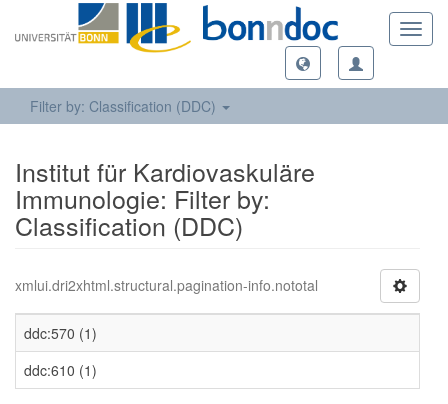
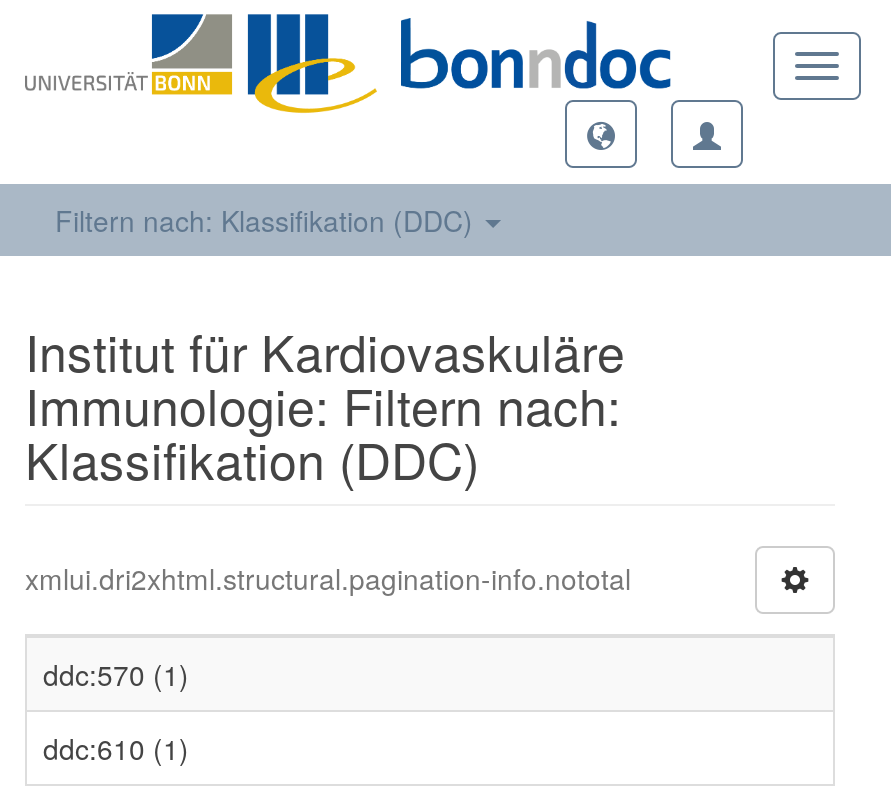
[30,96,220,116] Filter by: Classification (DDC) -> [55,200,481,240] Filtern nach: Klassifikation (DDC)
[15,180,270,216] Immunologie: Filter by: -> [25,368,621,440] Immunologie: Filtern nach:
[15,207,243,243] Classification (DDC) -> [25,422,479,494] Klassifikation (DDC)

